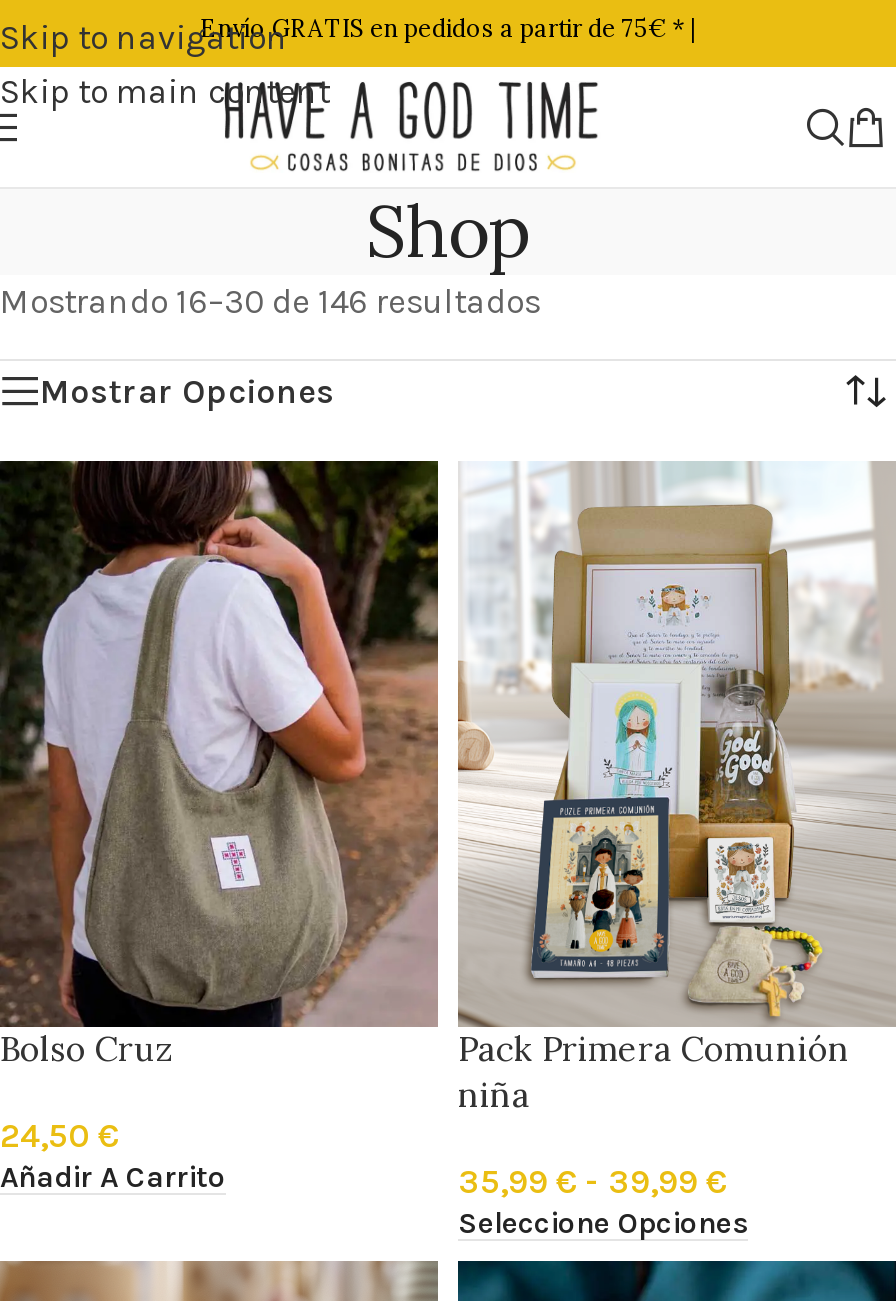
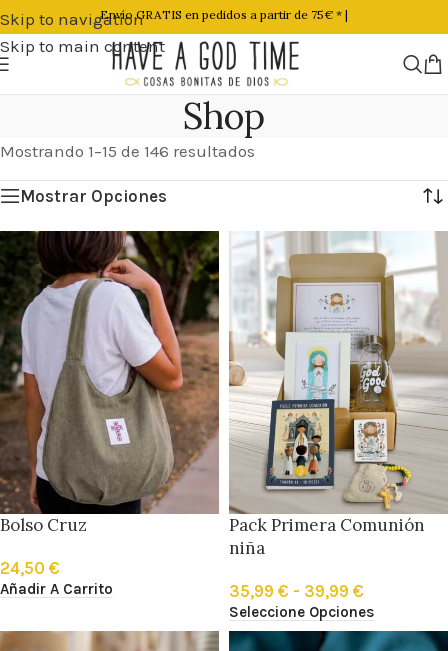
[0,281,540,321] Mostrando 16–30 de 146 resultados -> [0,141,255,161] Mostrando 1–15 de 146 resultados

